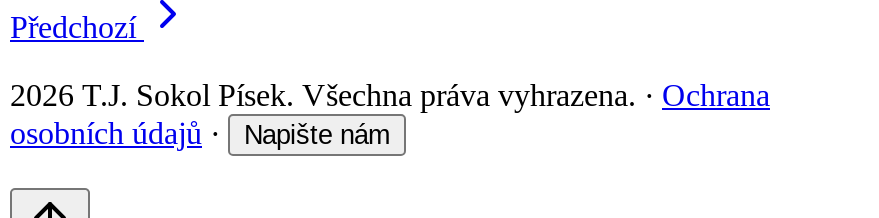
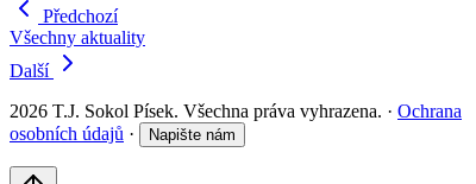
none -> [10,28,145,81] Všechny aktuality | Další

